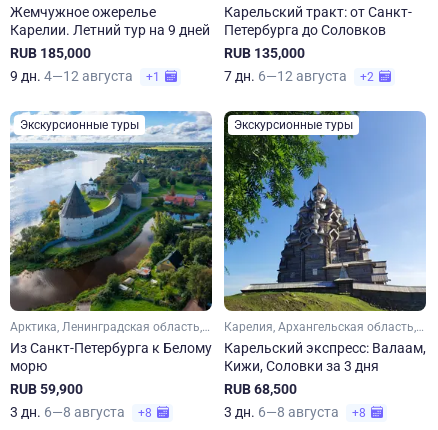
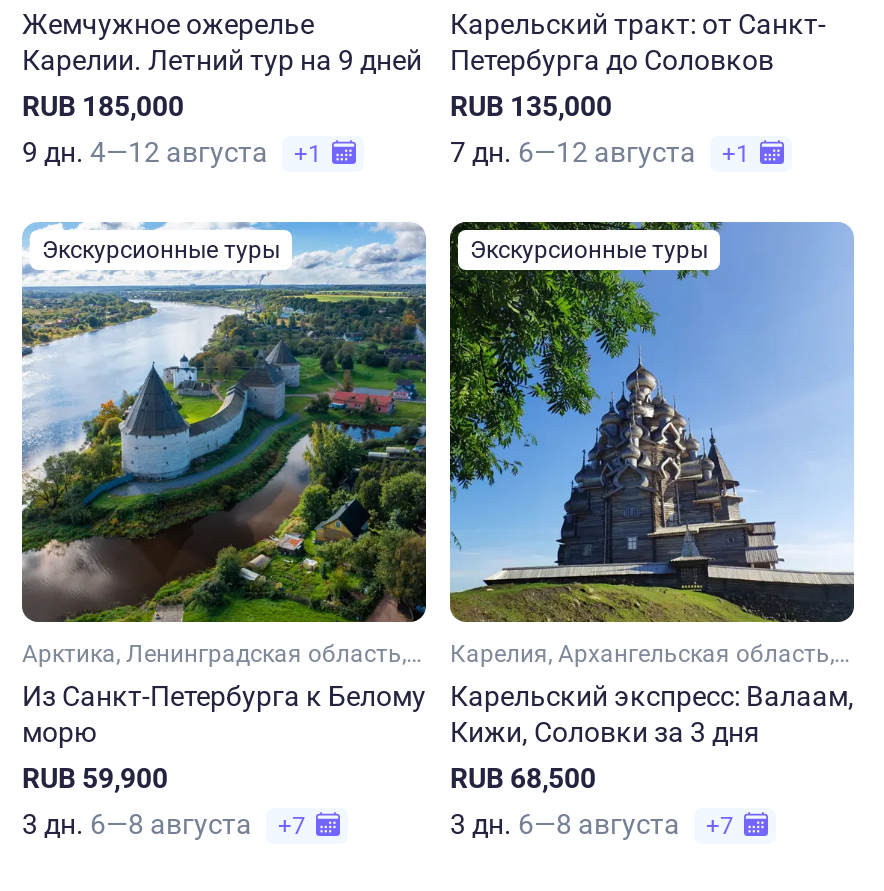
[224,68,377,84] 7 дн. 6—12 августа +2 -> [450,136,756,168] 7 дн. 6—12 августа +1
[138,406,155,420] +8 -> [278,812,312,840] +7
[352,406,369,420] +8 -> [706,812,740,840] +7

